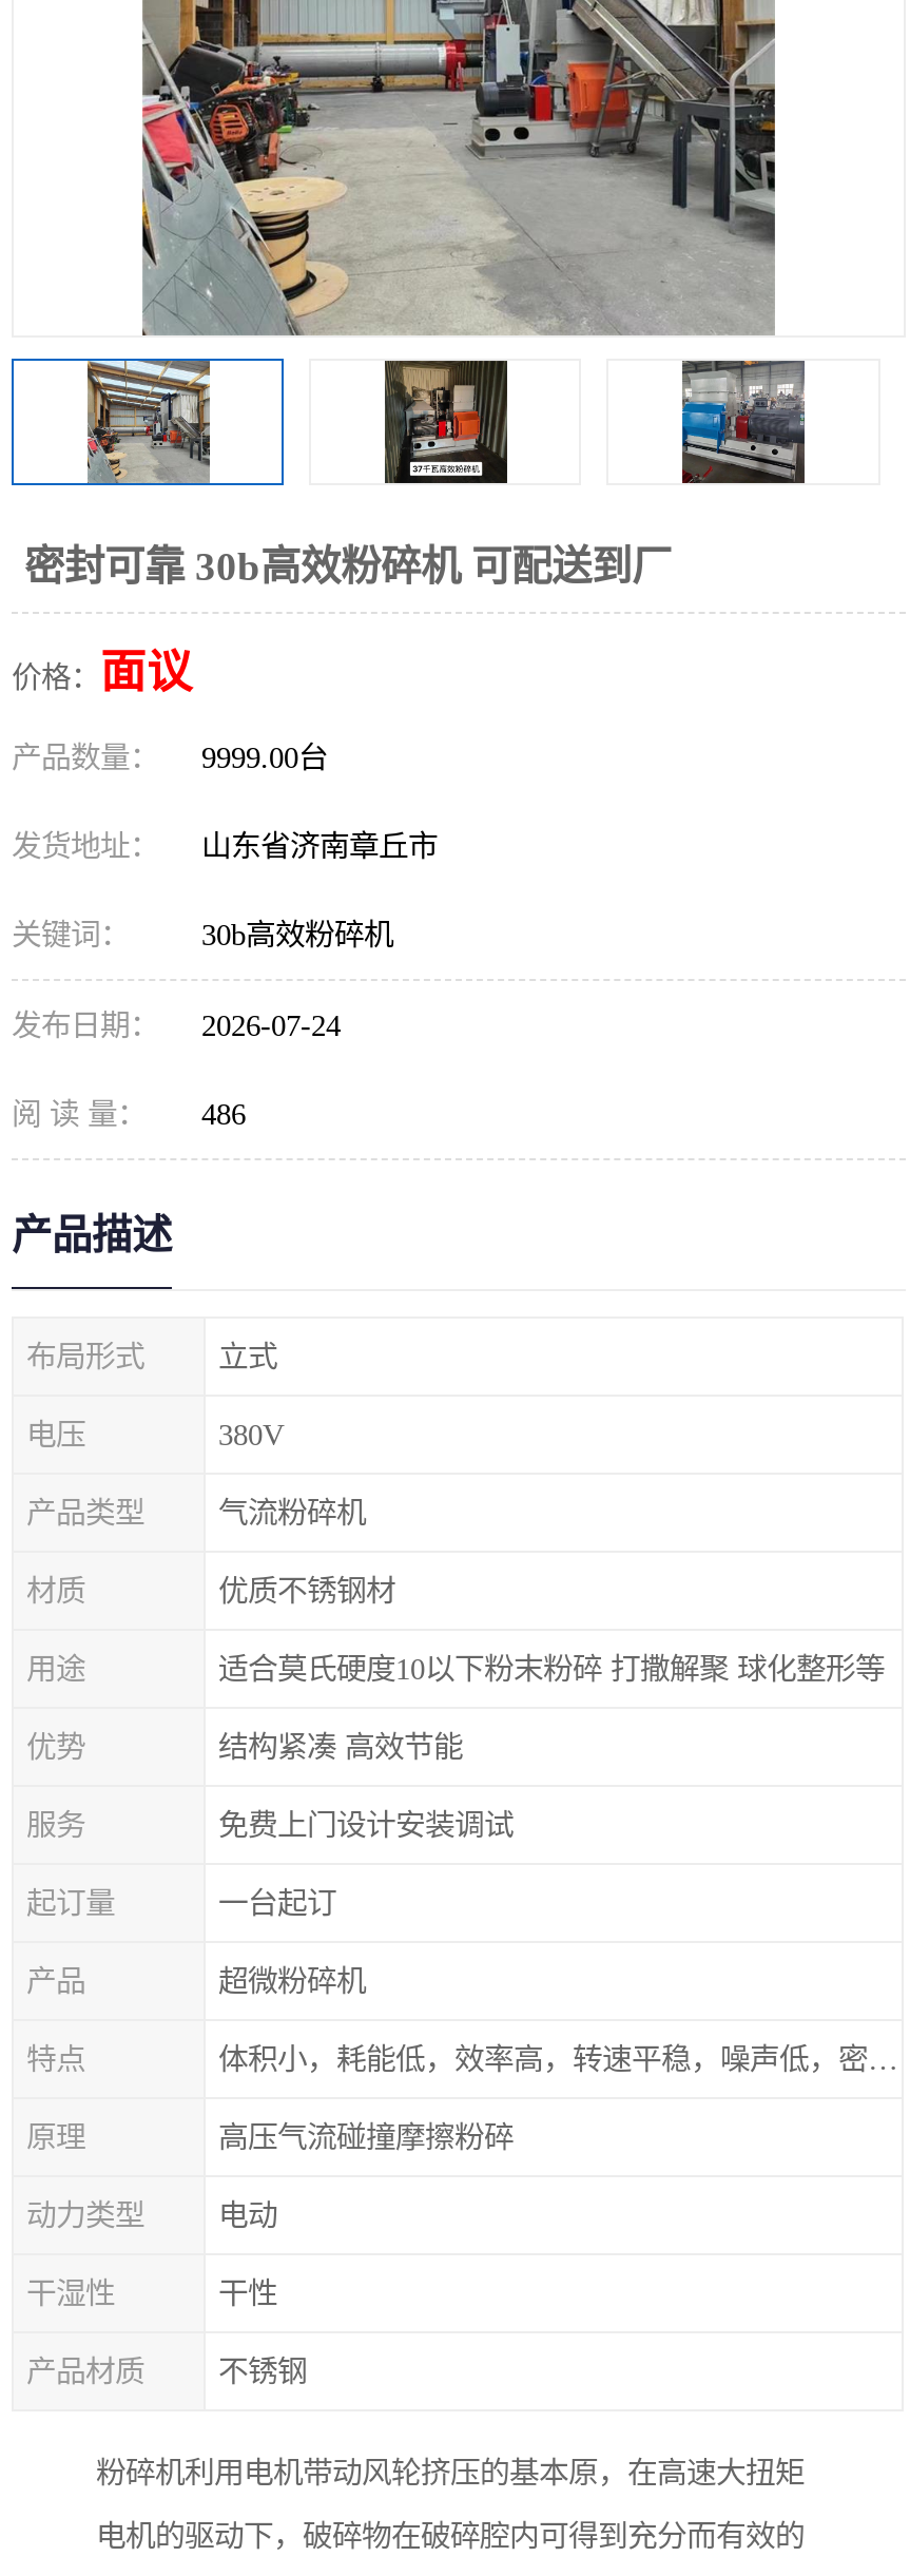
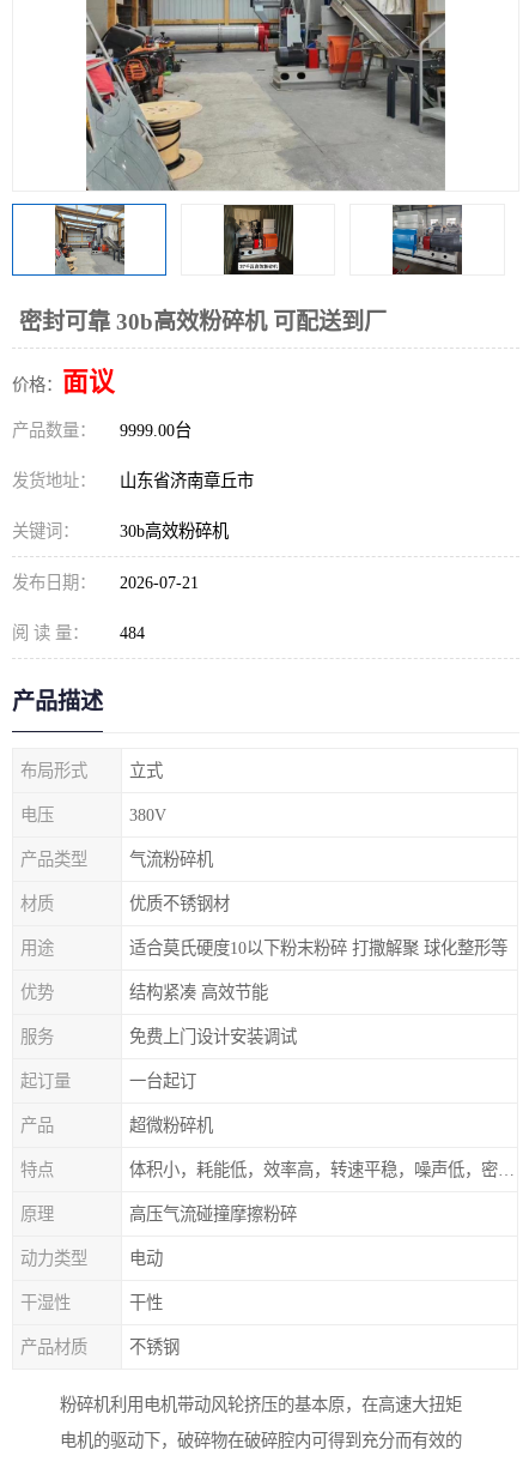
[12,1008,341,1042] 发布日期： 2026-07-24 -> [12,573,199,592] 发布日期： 2026-07-21
[12,1097,246,1131] 阅 读 量： 486 -> [12,623,145,642] 阅 读 量： 484

